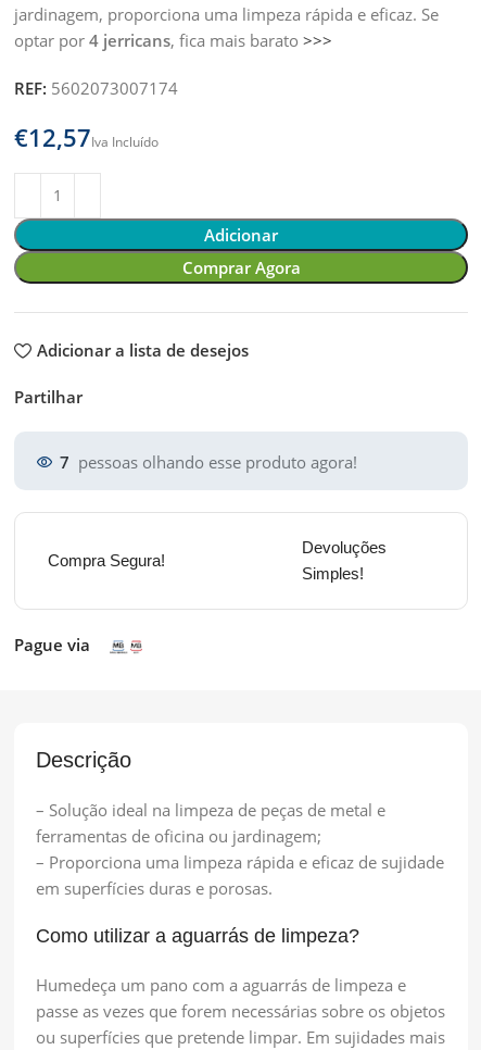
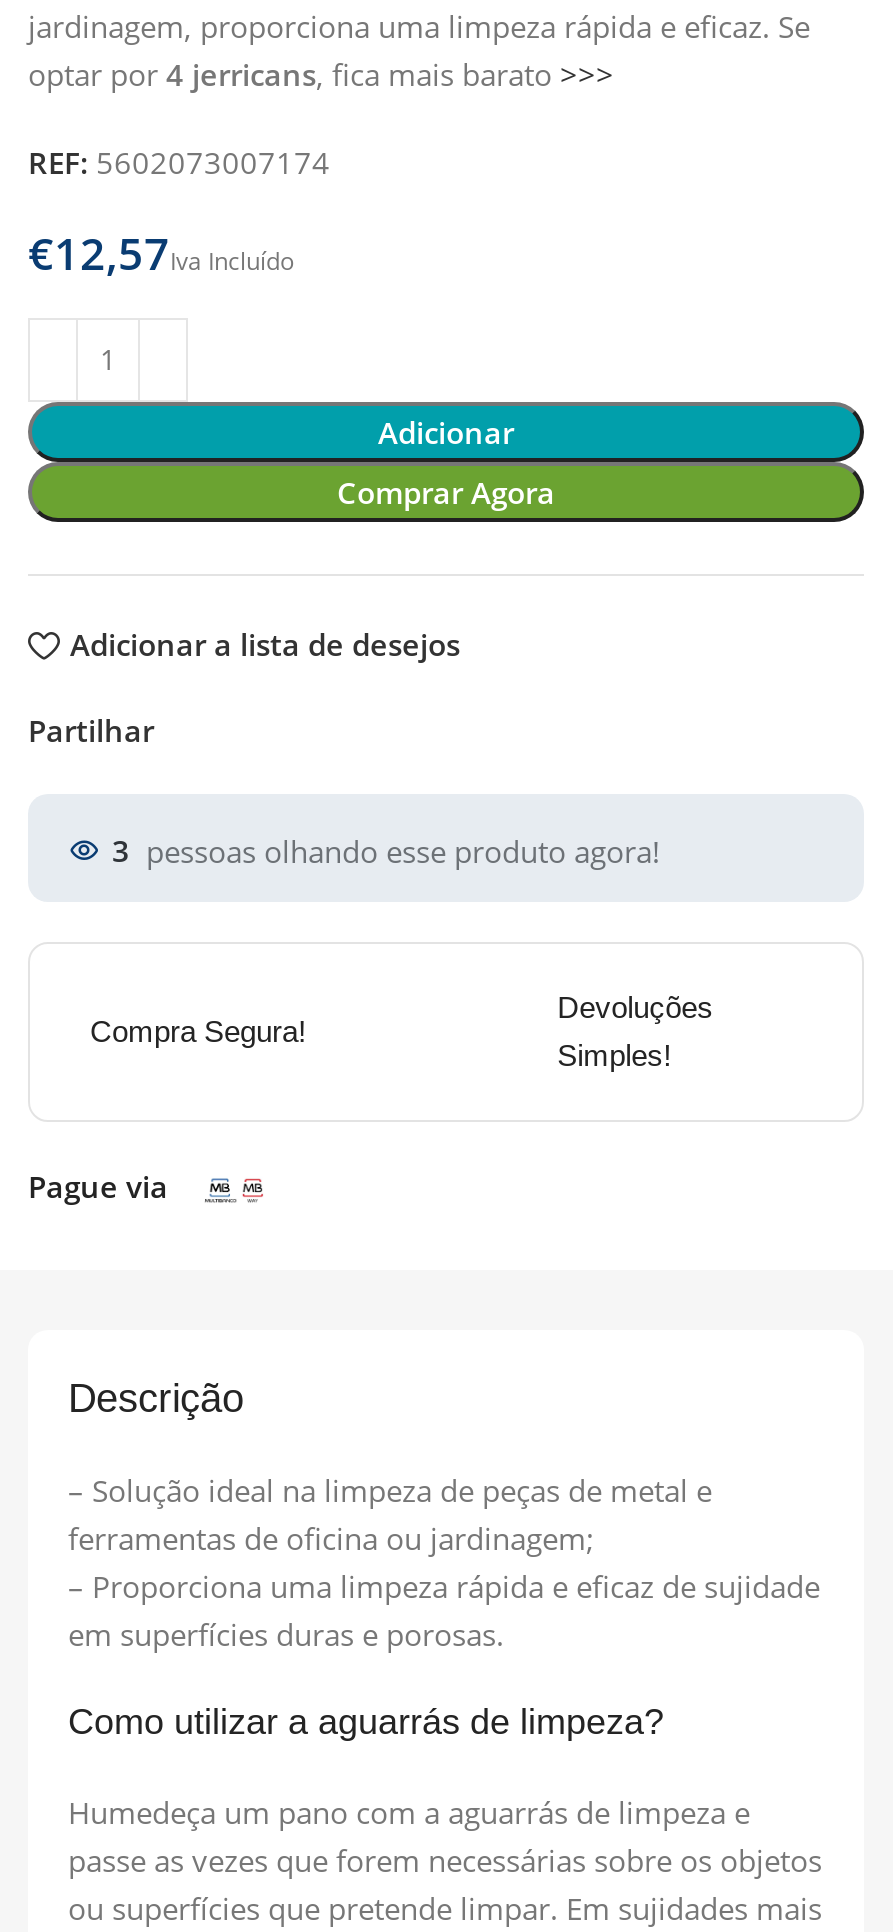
[60,452,357,473] 7 pessoas olhando esse produto agora! -> [112,831,660,871] 3 pessoas olhando esse produto agora!

